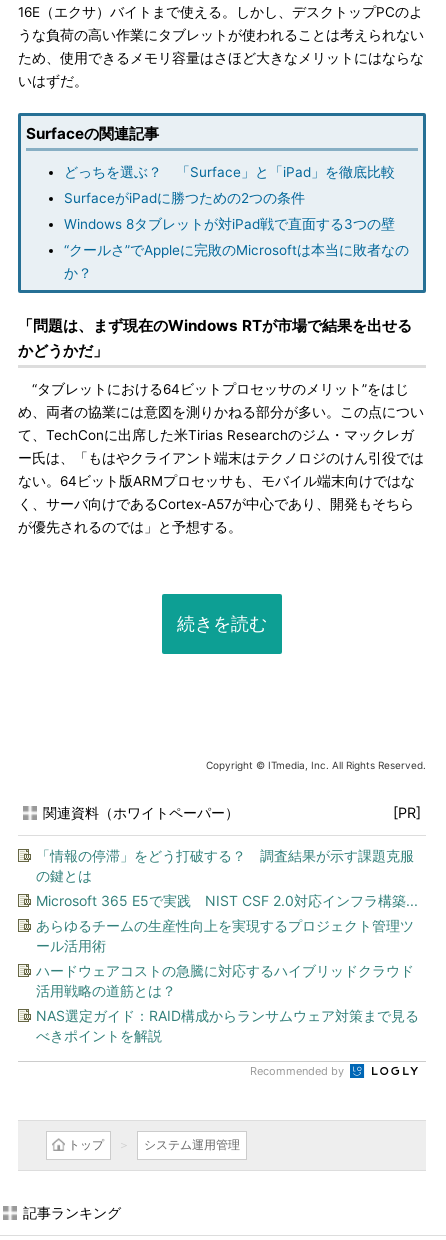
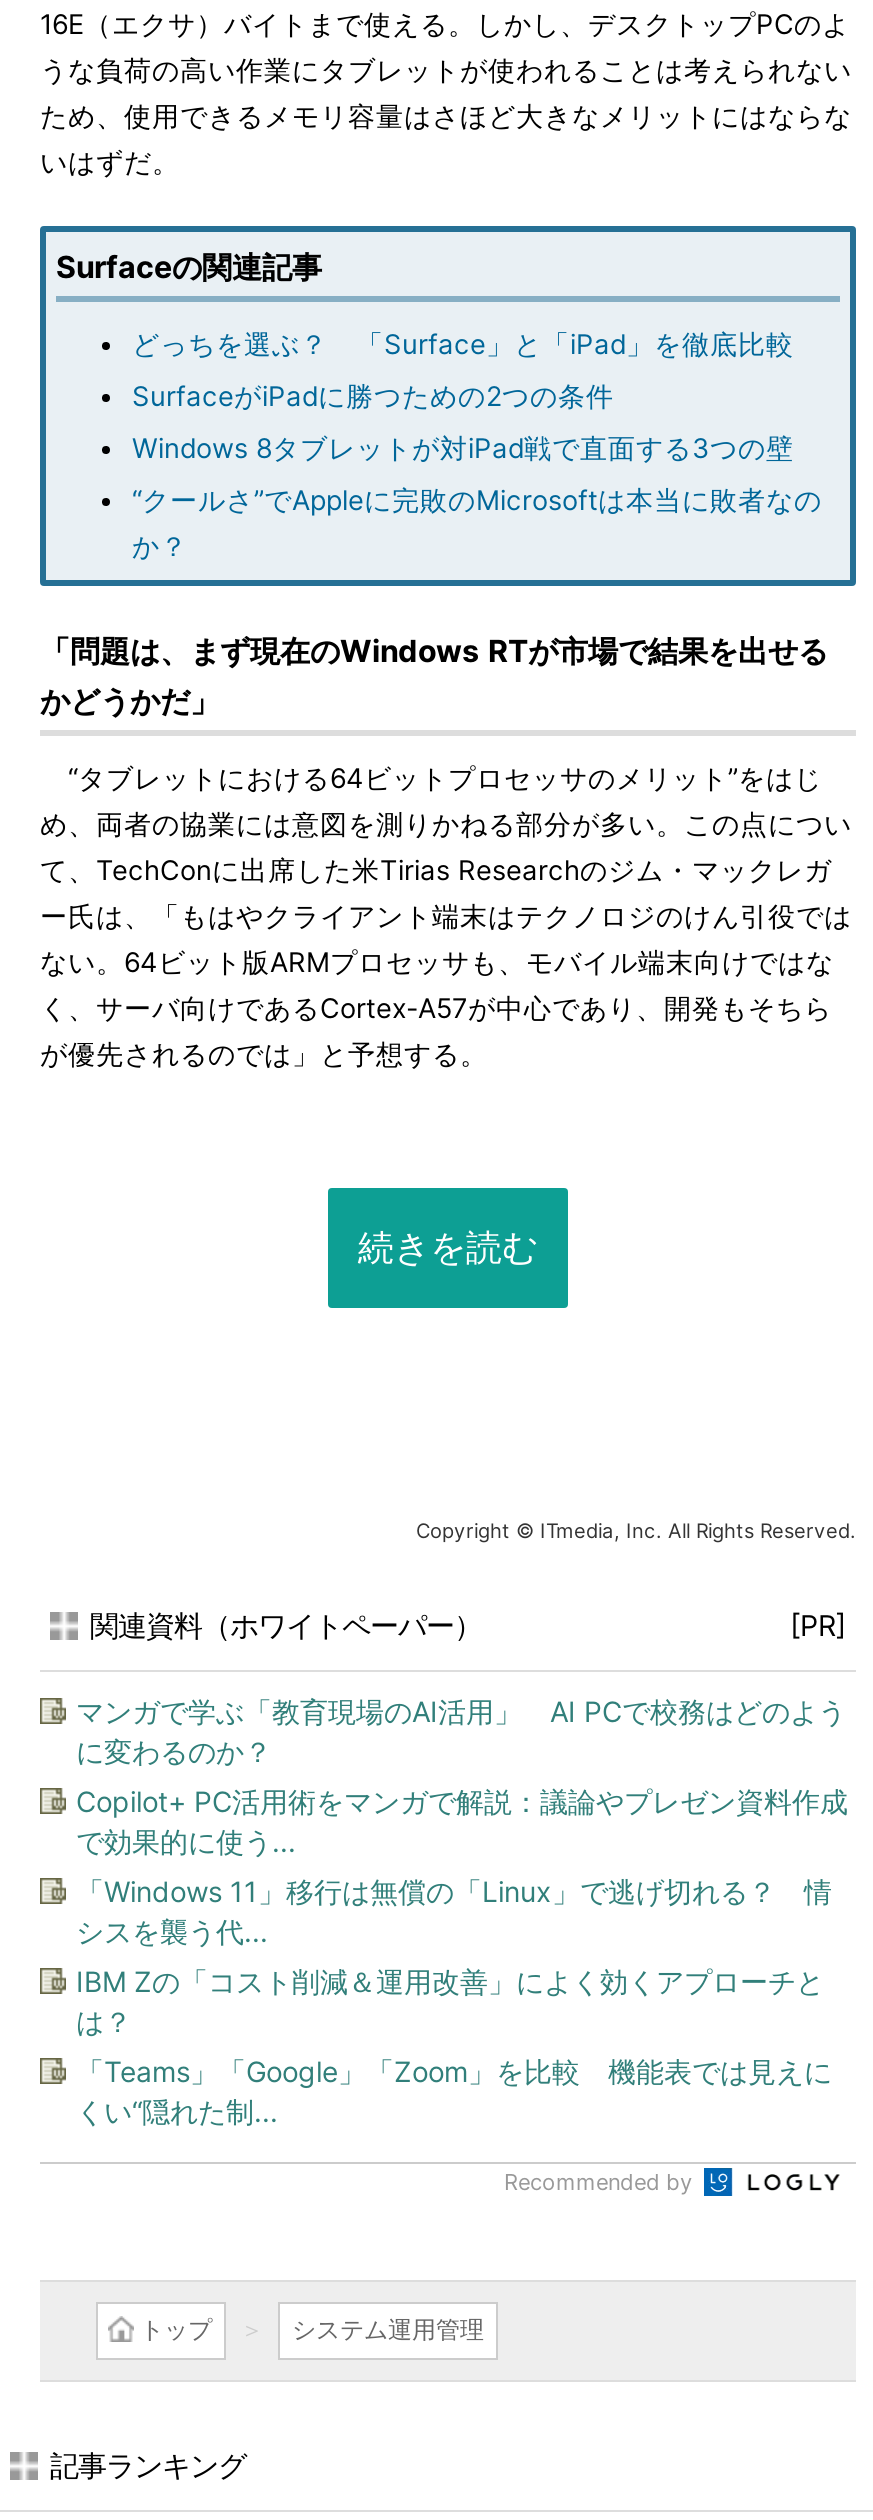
[36,847,414,884] 「情報の停滞」をどう打破する？ 調査結果が示す課題克服 | の鍵とは -> [76,1694,846,1768] マンガで学ぶ「教育現場のAI活用」 AI PCで校務はどのよう | に変わるのか？
[36,892,418,909] Microsoft 365 E5で実践 NIST CSF 2.0対応インフラ構築... -> [76,1784,848,1858] Copilot+ PC活用術をマンガで解説：議論やプレゼン資料作成 | で効果的に使う...
[36,917,414,954] あらゆるチームの生産性向上を実現するプロジェクト管理ツ | ール活用術 -> [76,1874,832,1948] 「Windows 11」移行は無償の「Linux」で逃げ切れる？ 情 | シスを襲う代...
[36,962,414,999] ハードウェアコストの急騰に対応するハイブリッドクラウド | 活用戦略の道筋とは？ -> [76,1964,824,2038] IBM Zの「コスト削減＆運用改善」によく効くアプローチと | は？
[36,1007,419,1044] NAS選定ガイド：RAID構成からランサムウェア対策まで見る | べきポイントを解説 -> [76,2054,832,2128] 「Teams」「Google」「Zoom」を比較 機能表では見えに | くい“隠れた制...

